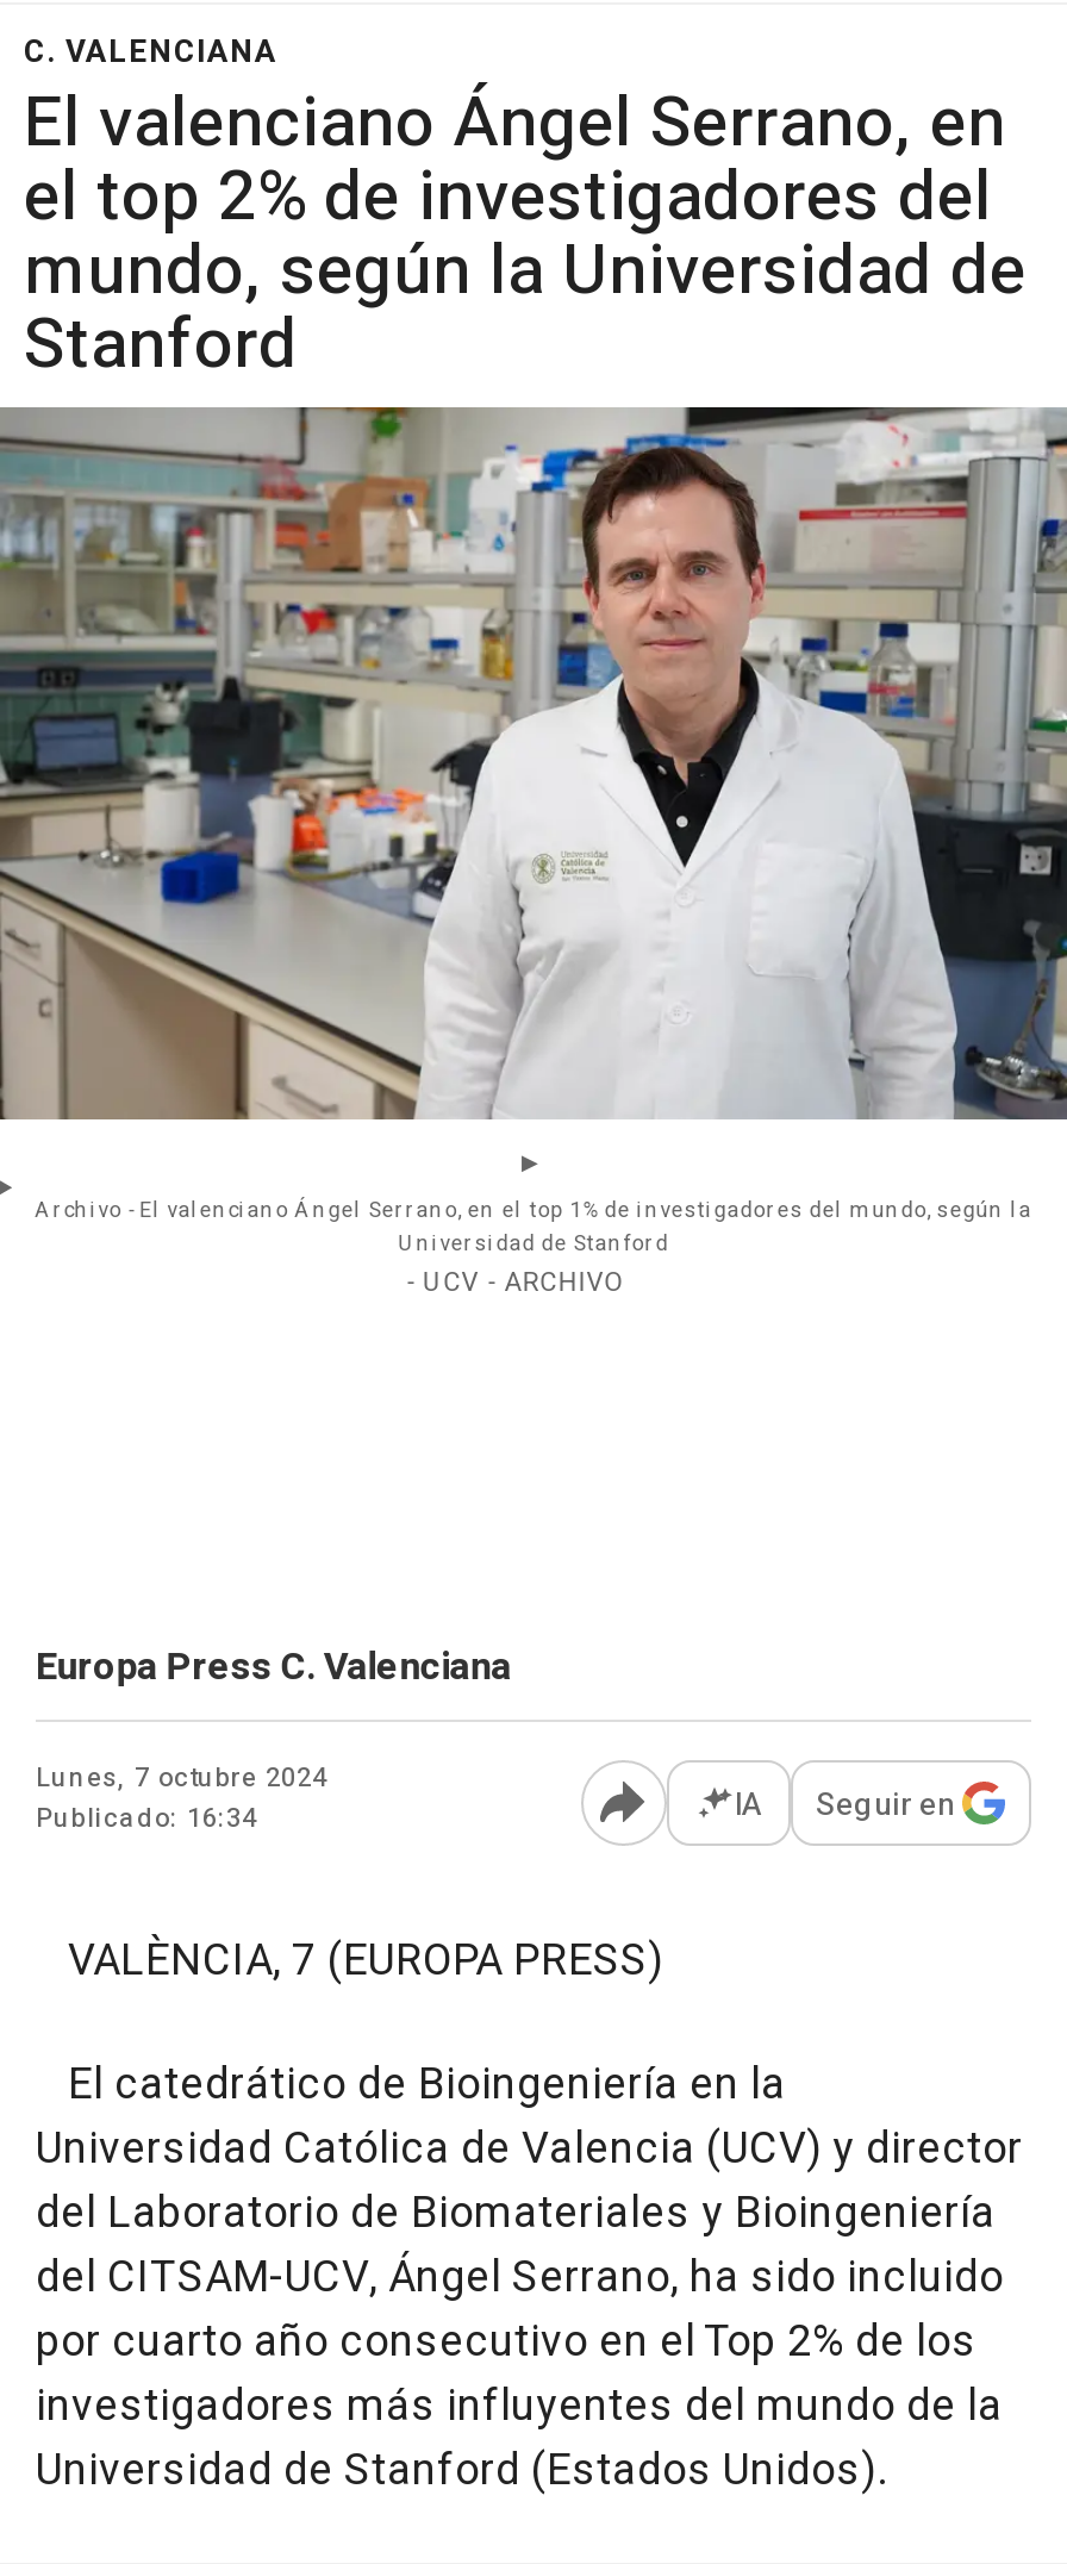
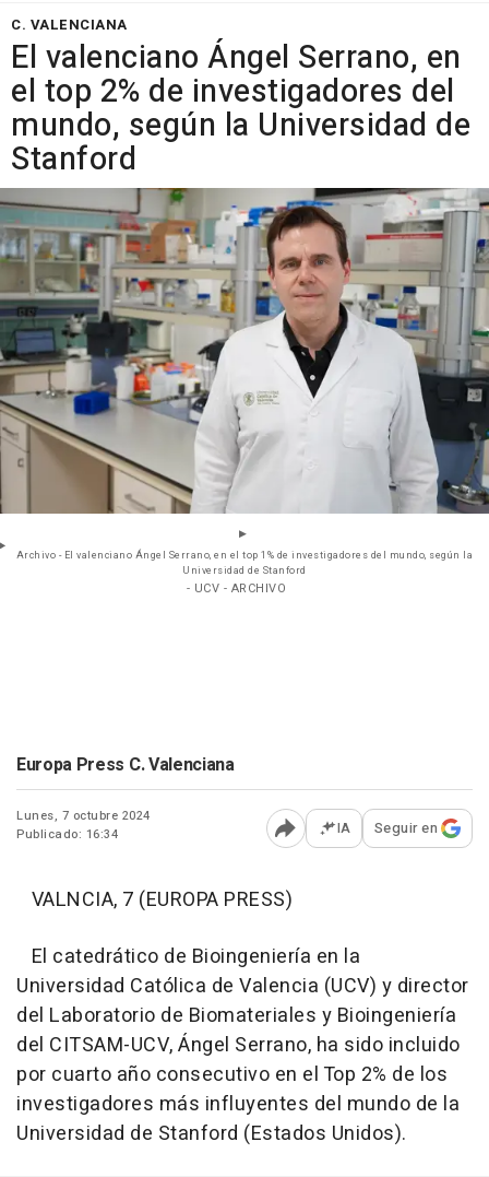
[36,1928,663,1993] VALÈNCIA, 7 (EUROPA PRESS) -> [16,886,293,915] VALNCIA, 7 (EUROPA PRESS)

